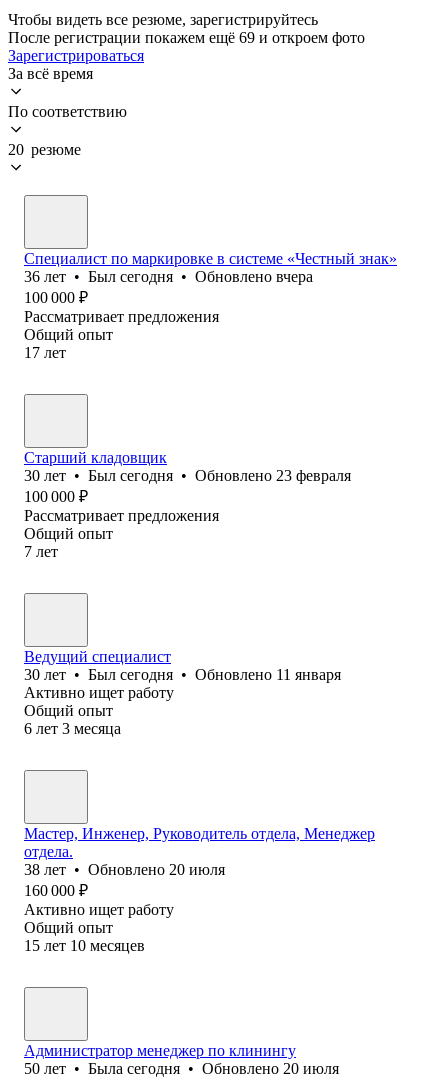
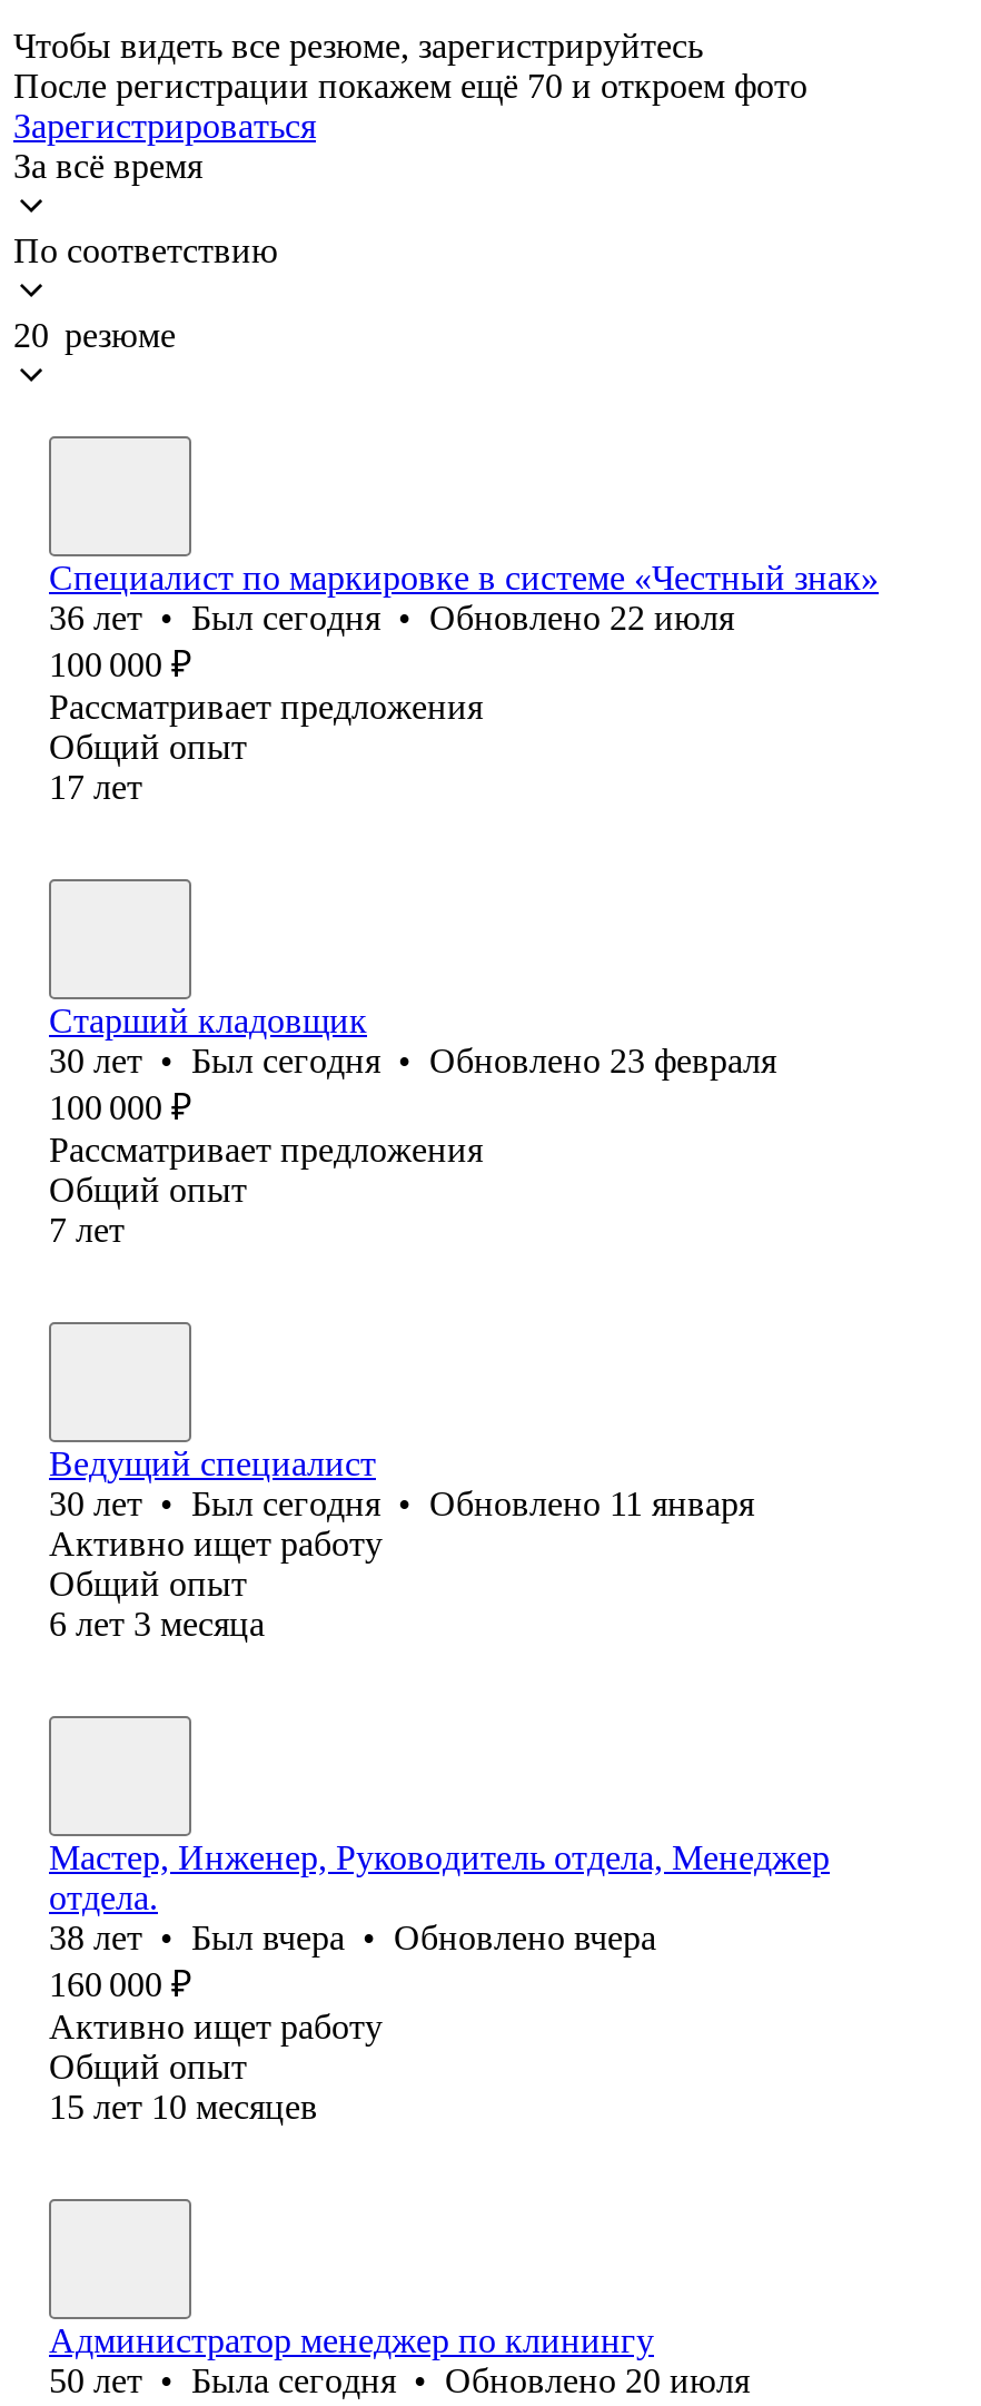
[8,29,365,46] После регистрации покажем ещё 69 и откроем фото -> [13,67,807,104] После регистрации покажем ещё 70 и откроем фото
[24,268,313,285] 36 лет • Был сегодня • Обновлено вчера -> [49,598,734,636] 36 лет • Был сегодня • Обновлено 22 июля
[24,861,225,878] 38 лет • Обновлено 20 июля -> [49,1918,656,1956] 38 лет • Был вчера • Обновлено вчера

